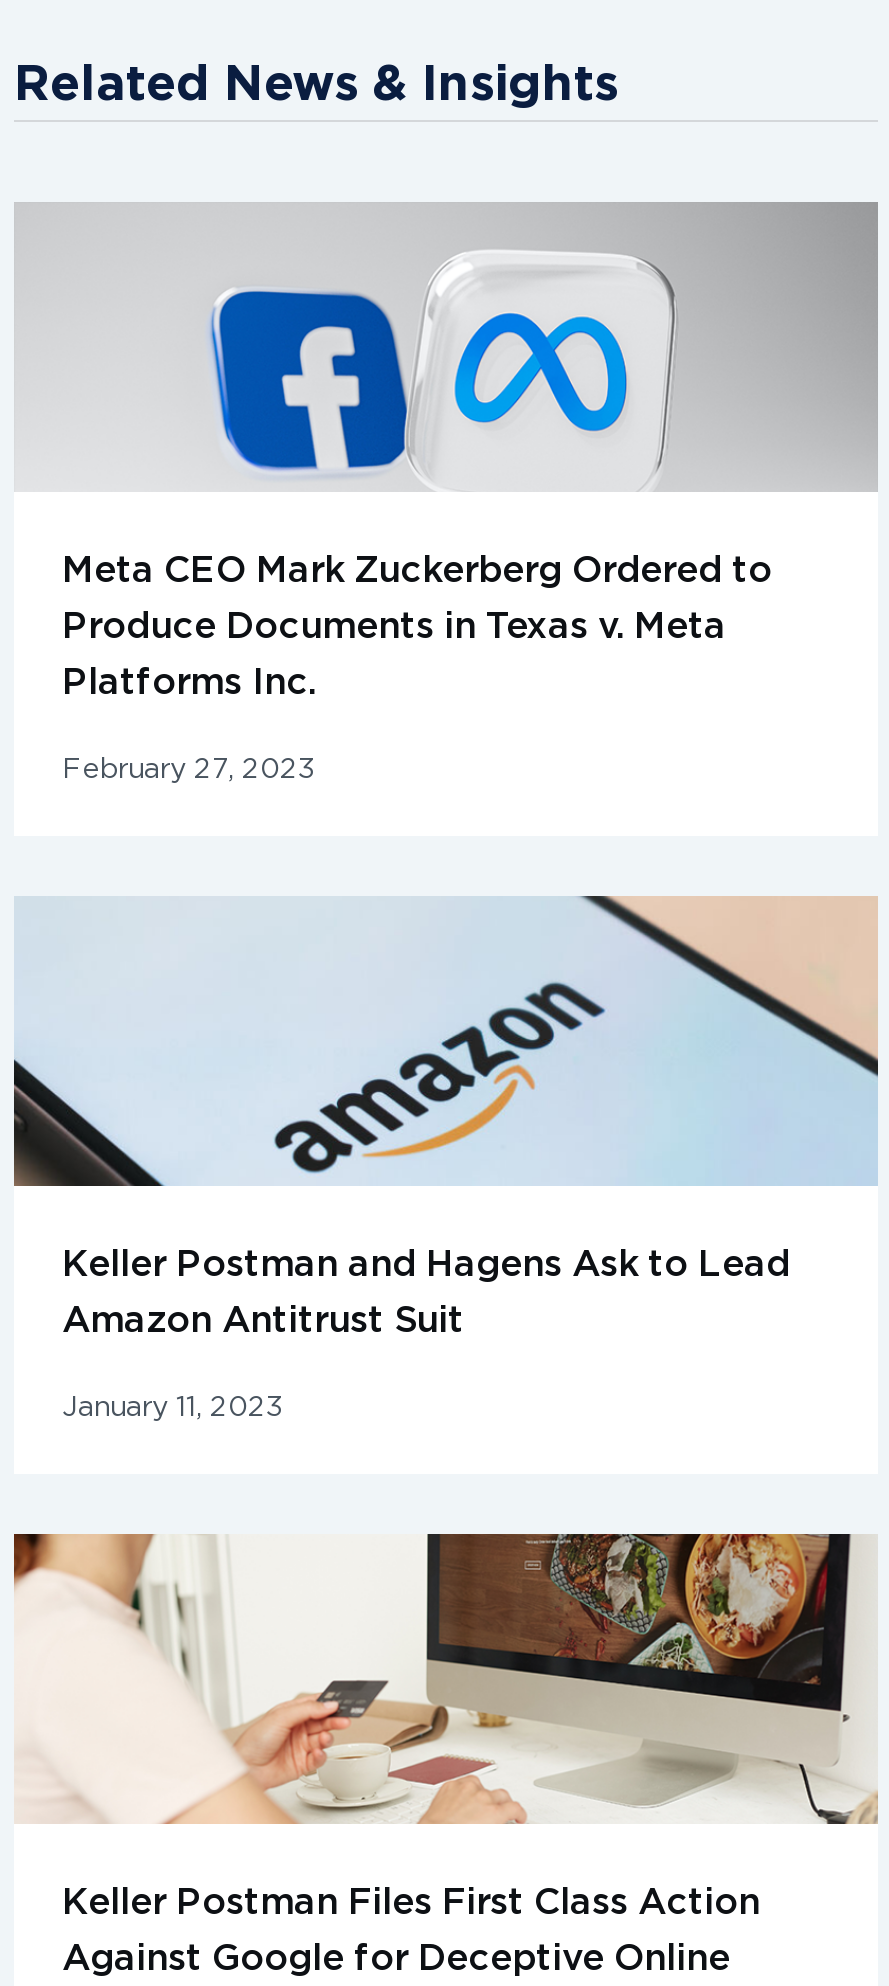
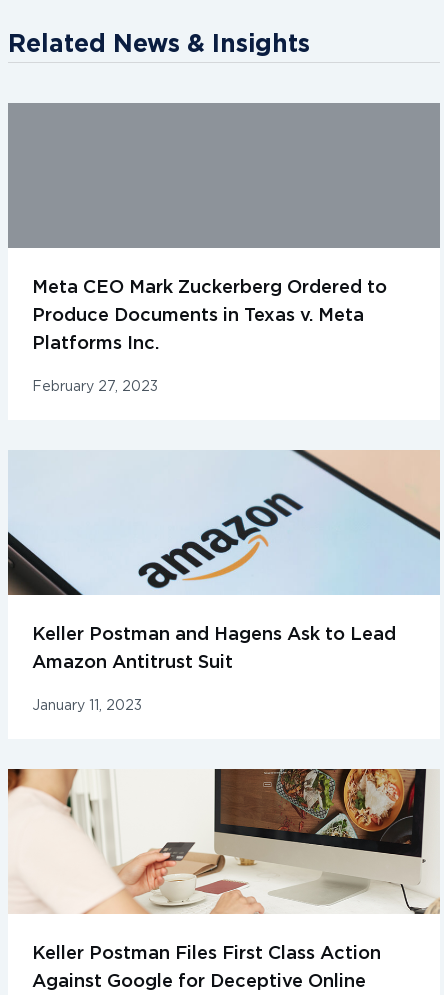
[16,204,874,490] [image] -> none

